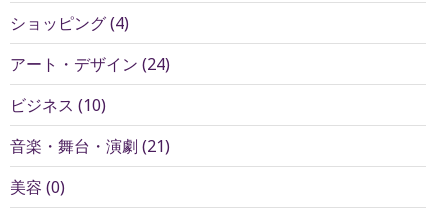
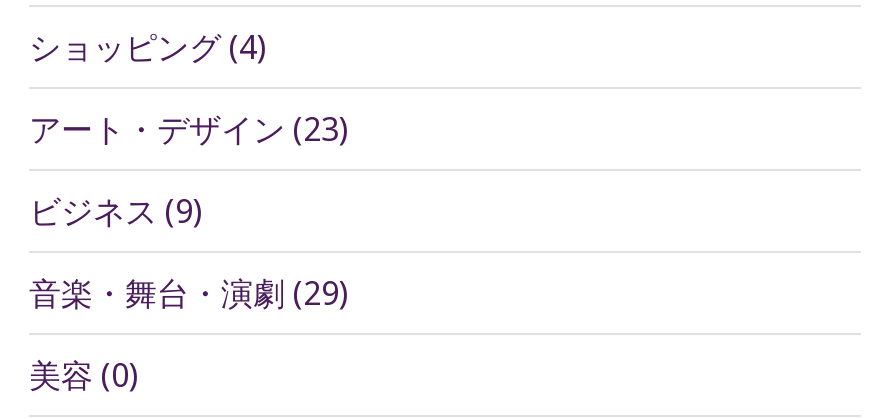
[10,53,170,75] アート・デザイン(24) -> [29,107,349,151] アート・デザイン(23)
[10,94,106,116] ビジネス(10) -> [29,189,203,233] ビジネス(9)
[10,135,170,157] 音楽・舞台・演劇(21) -> [29,271,349,315] 音楽・舞台・演劇(29)

